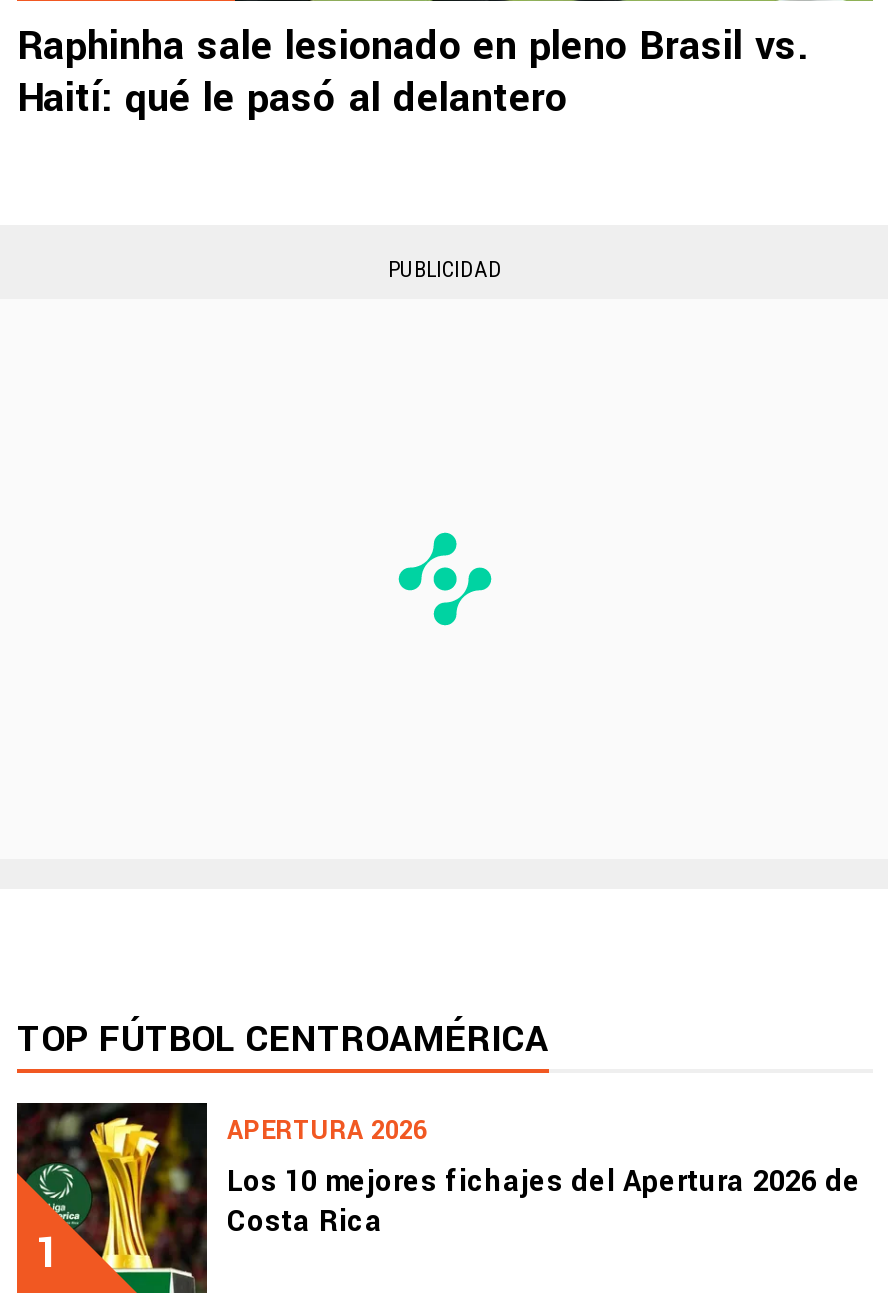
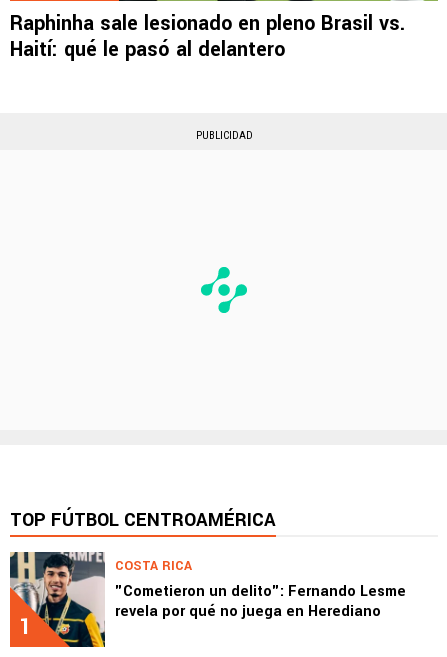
[15,1100,861,1296] [image] | APERTURA 2026 | Los 10 mejores fichajes del Apertura 2026 de | Costa Rica -> [10,551,406,648] [image] | COSTA RICA | "Cometieron un delito": Fernando Lesme | revela por qué no juega en Herediano

